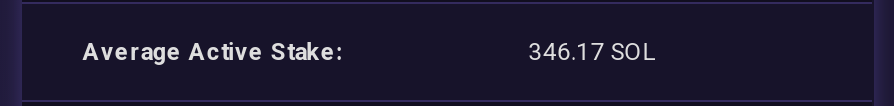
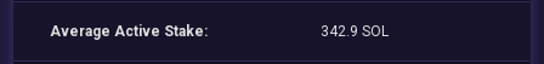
[528,38,654,66] 346.17 SOL -> [321,23,389,40] 342.9 SOL

